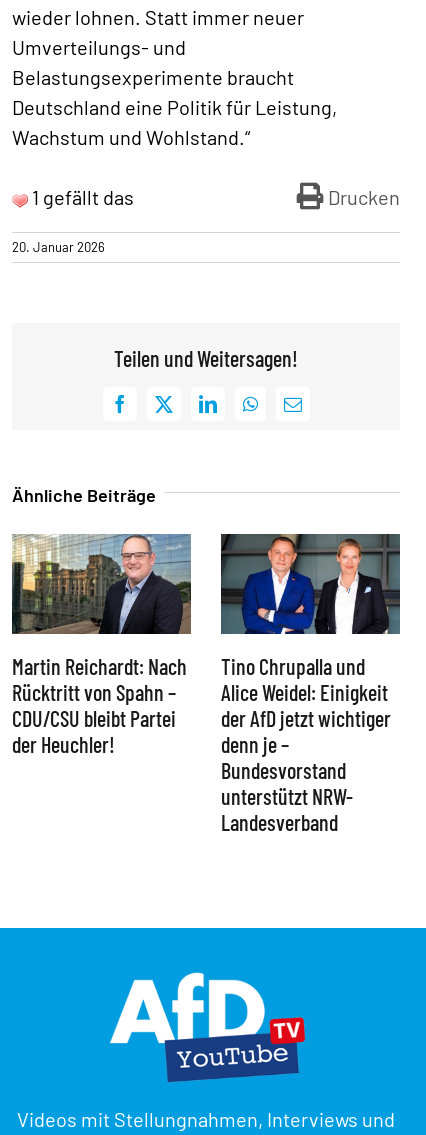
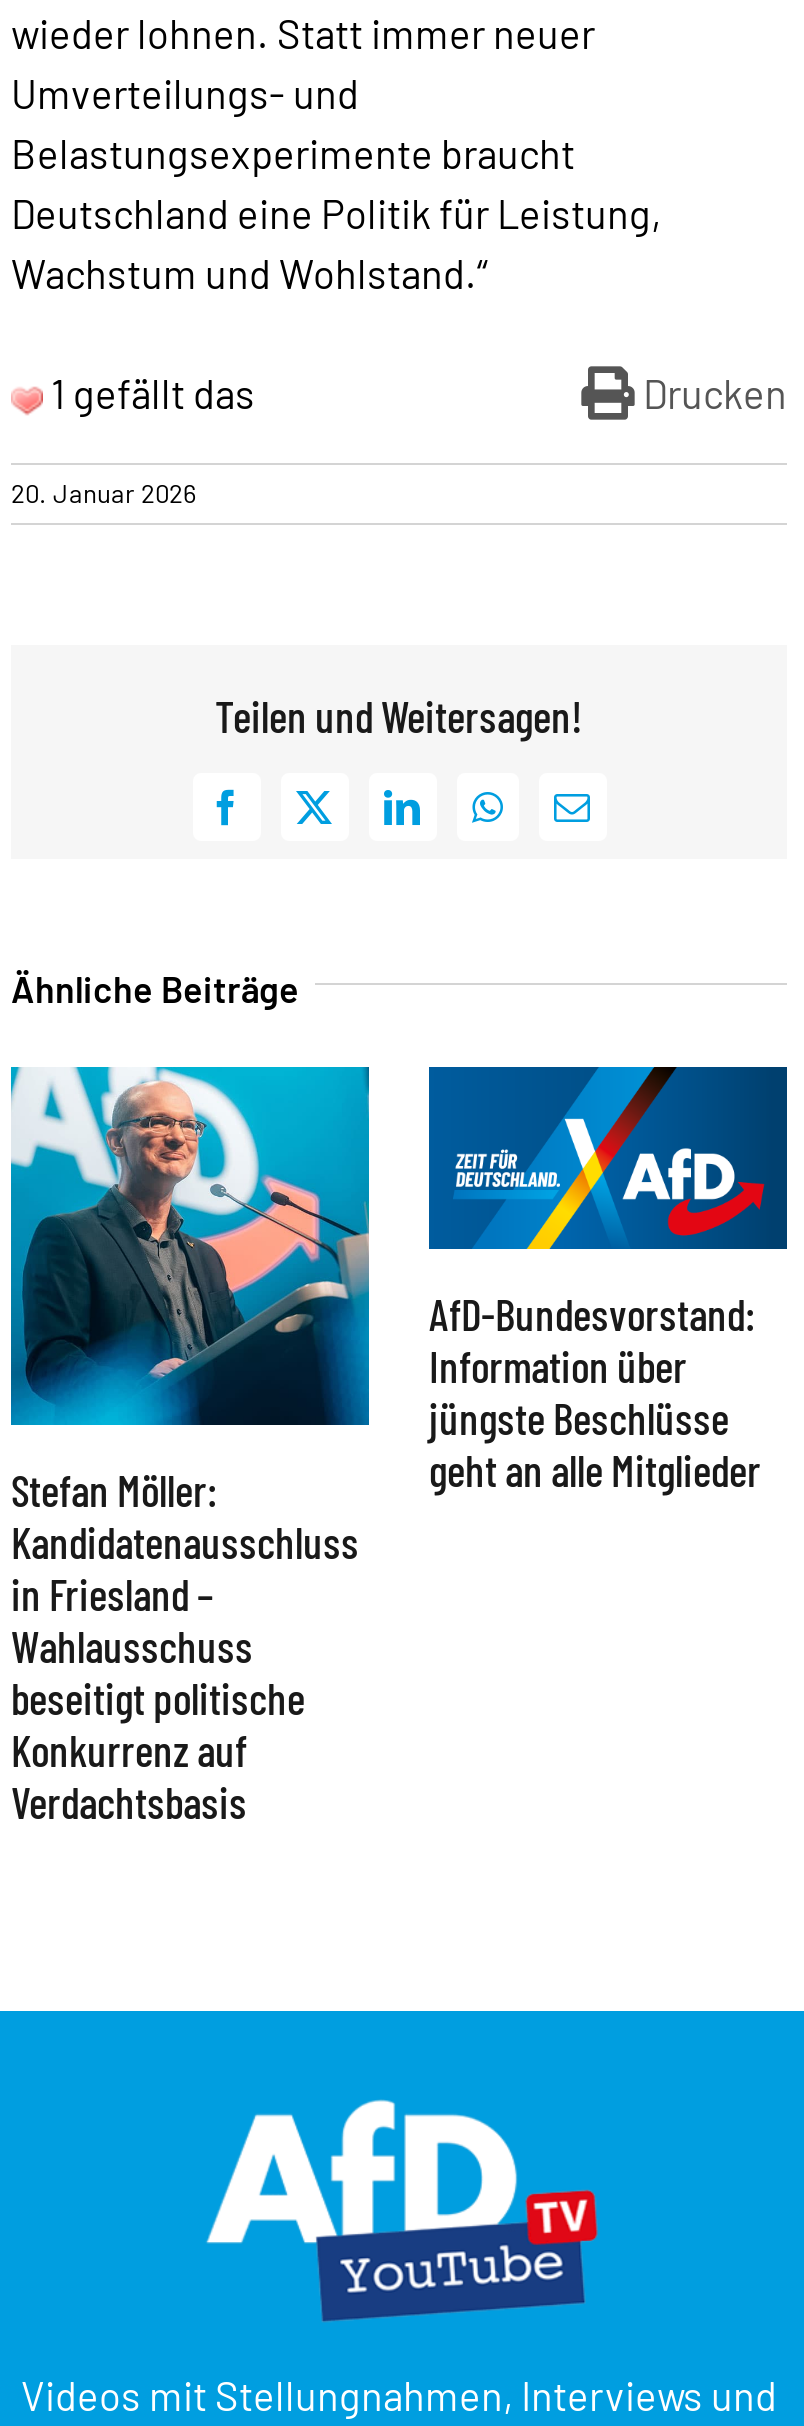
[11,533,192,635] [image] -> [9,1064,371,1292] [image]
[220,533,401,835] [image] | Tino Chrupalla und | Alice Weidel: Einigkeit | der AfD jetzt wichtiger | denn je – | Bundesvorstand | unterstützt NRW- | Landesverband -> [427,1064,787,1495] [image] | AfD-Bundesvorstand: | Information über | jüngste Beschlüsse | geht an alle Mitglieder
[12,653,187,757] Martin Reichardt: Nach | Rücktritt von Spahn – | CDU/CSU bleibt Partei | der Heuchler! -> [11,1463,359,1827] Stefan Möller: | Kandidatenausschluss | in Friesland – | Wahlausschuss | beseitigt politische | Konkurrenz auf | Verdachtsbasis

